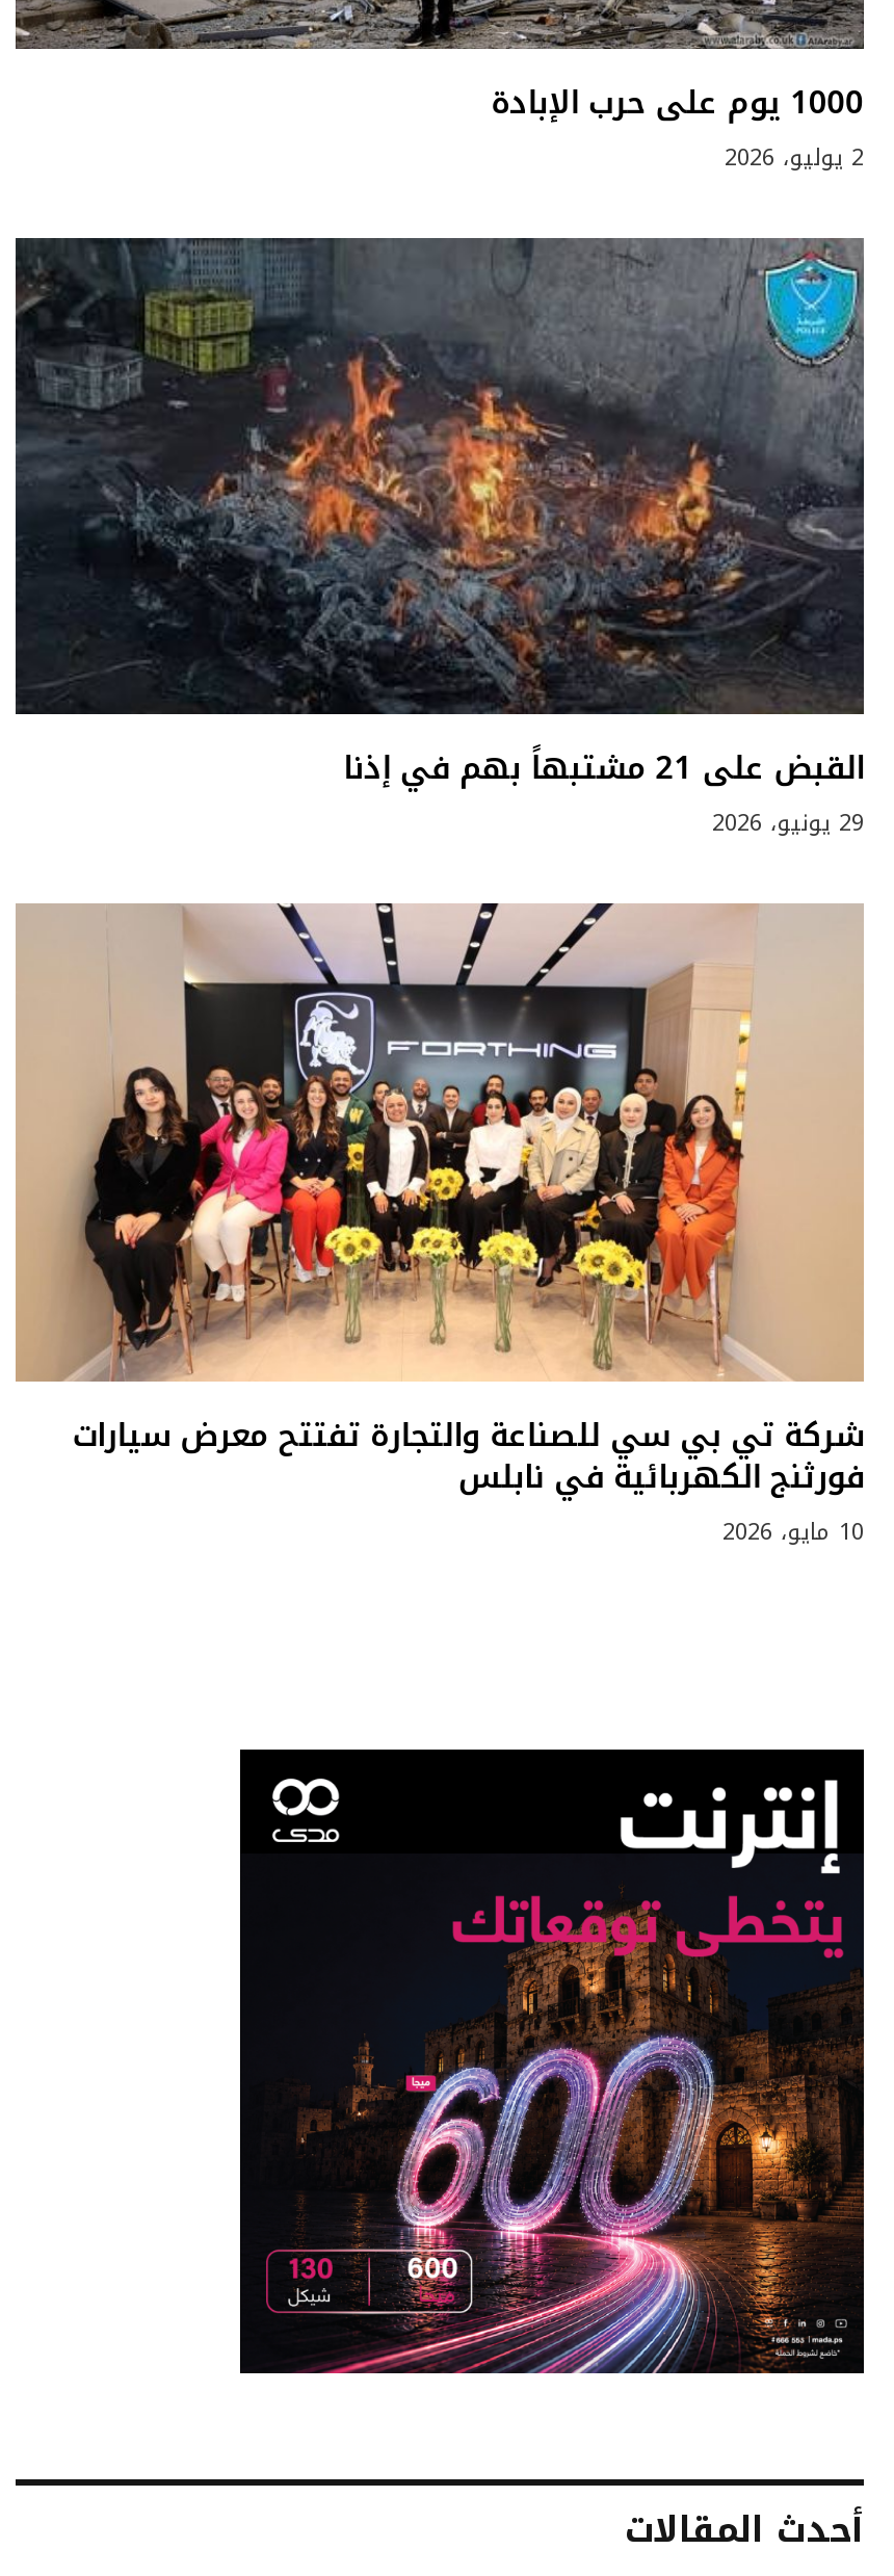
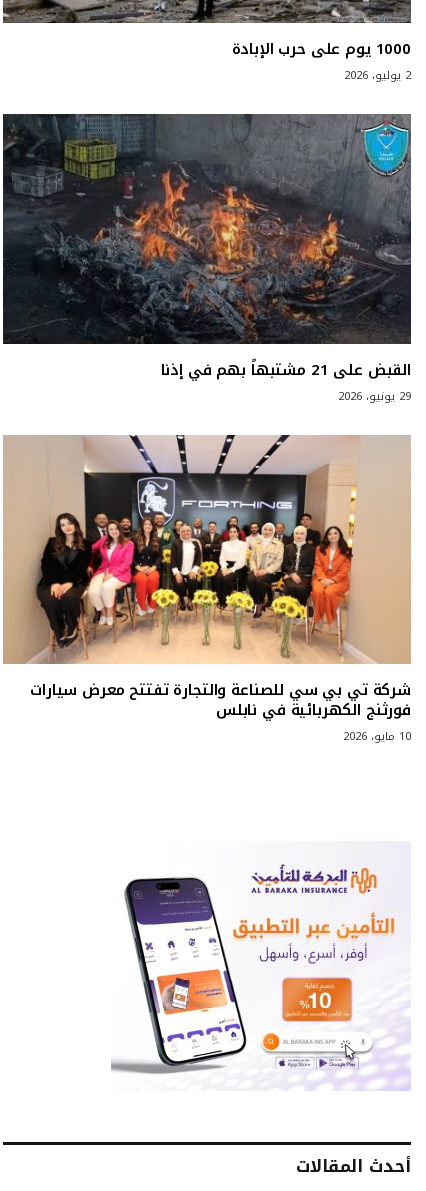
[238,1746,866,2376] [image] -> [111,841,411,1092] [image]

